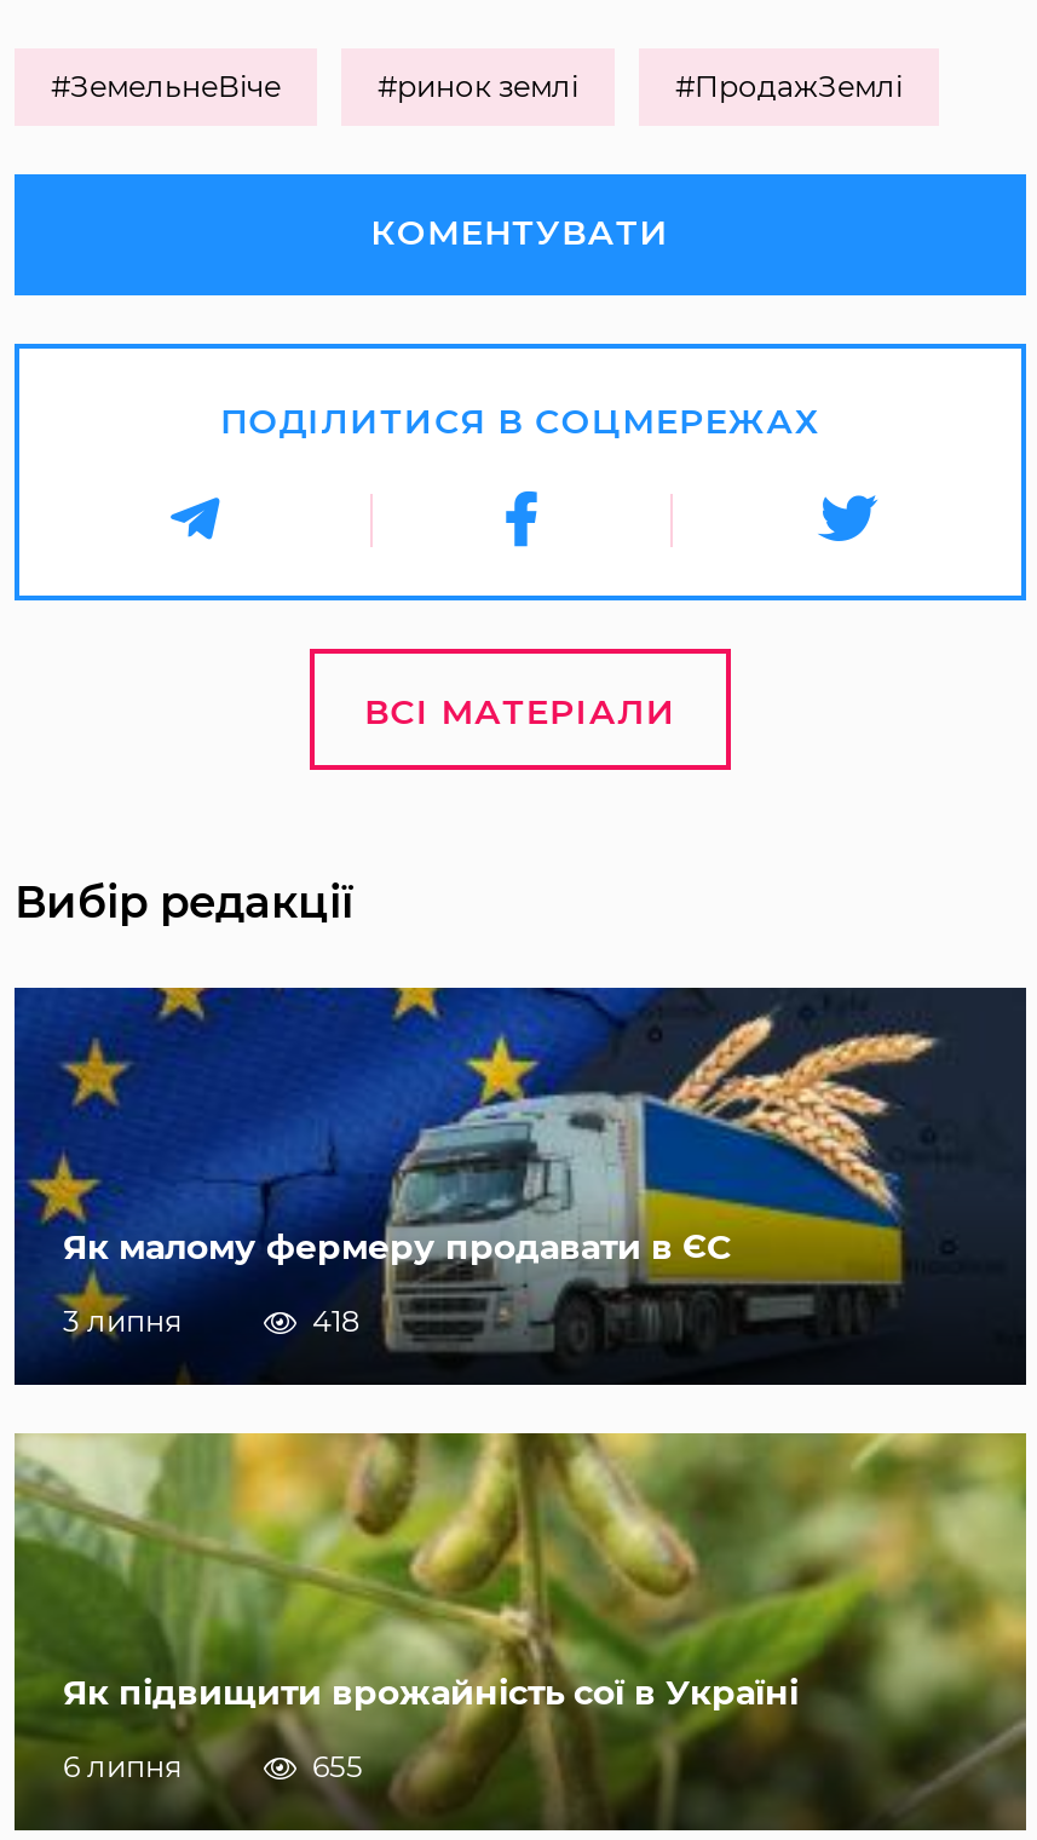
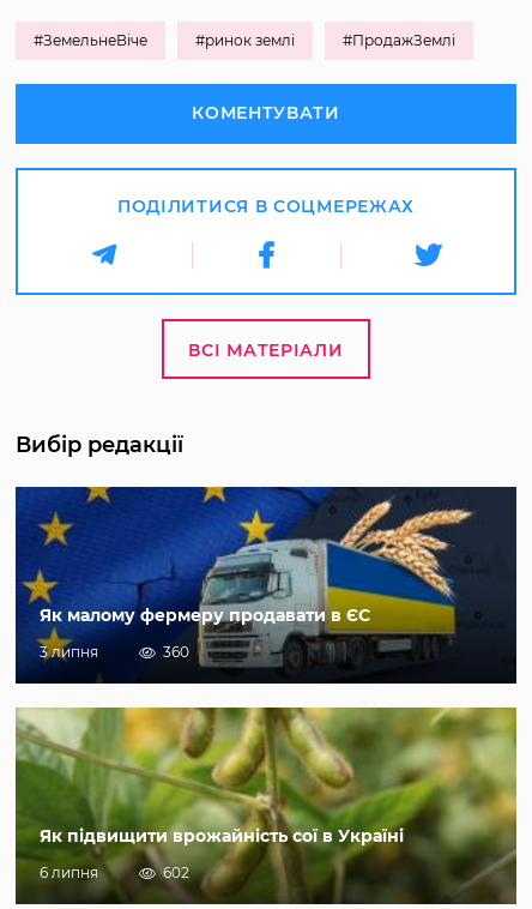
[305,1303,361,1340] 418 -> [159,643,189,661] 360
[305,1749,363,1785] 655 -> [159,864,189,882] 602

